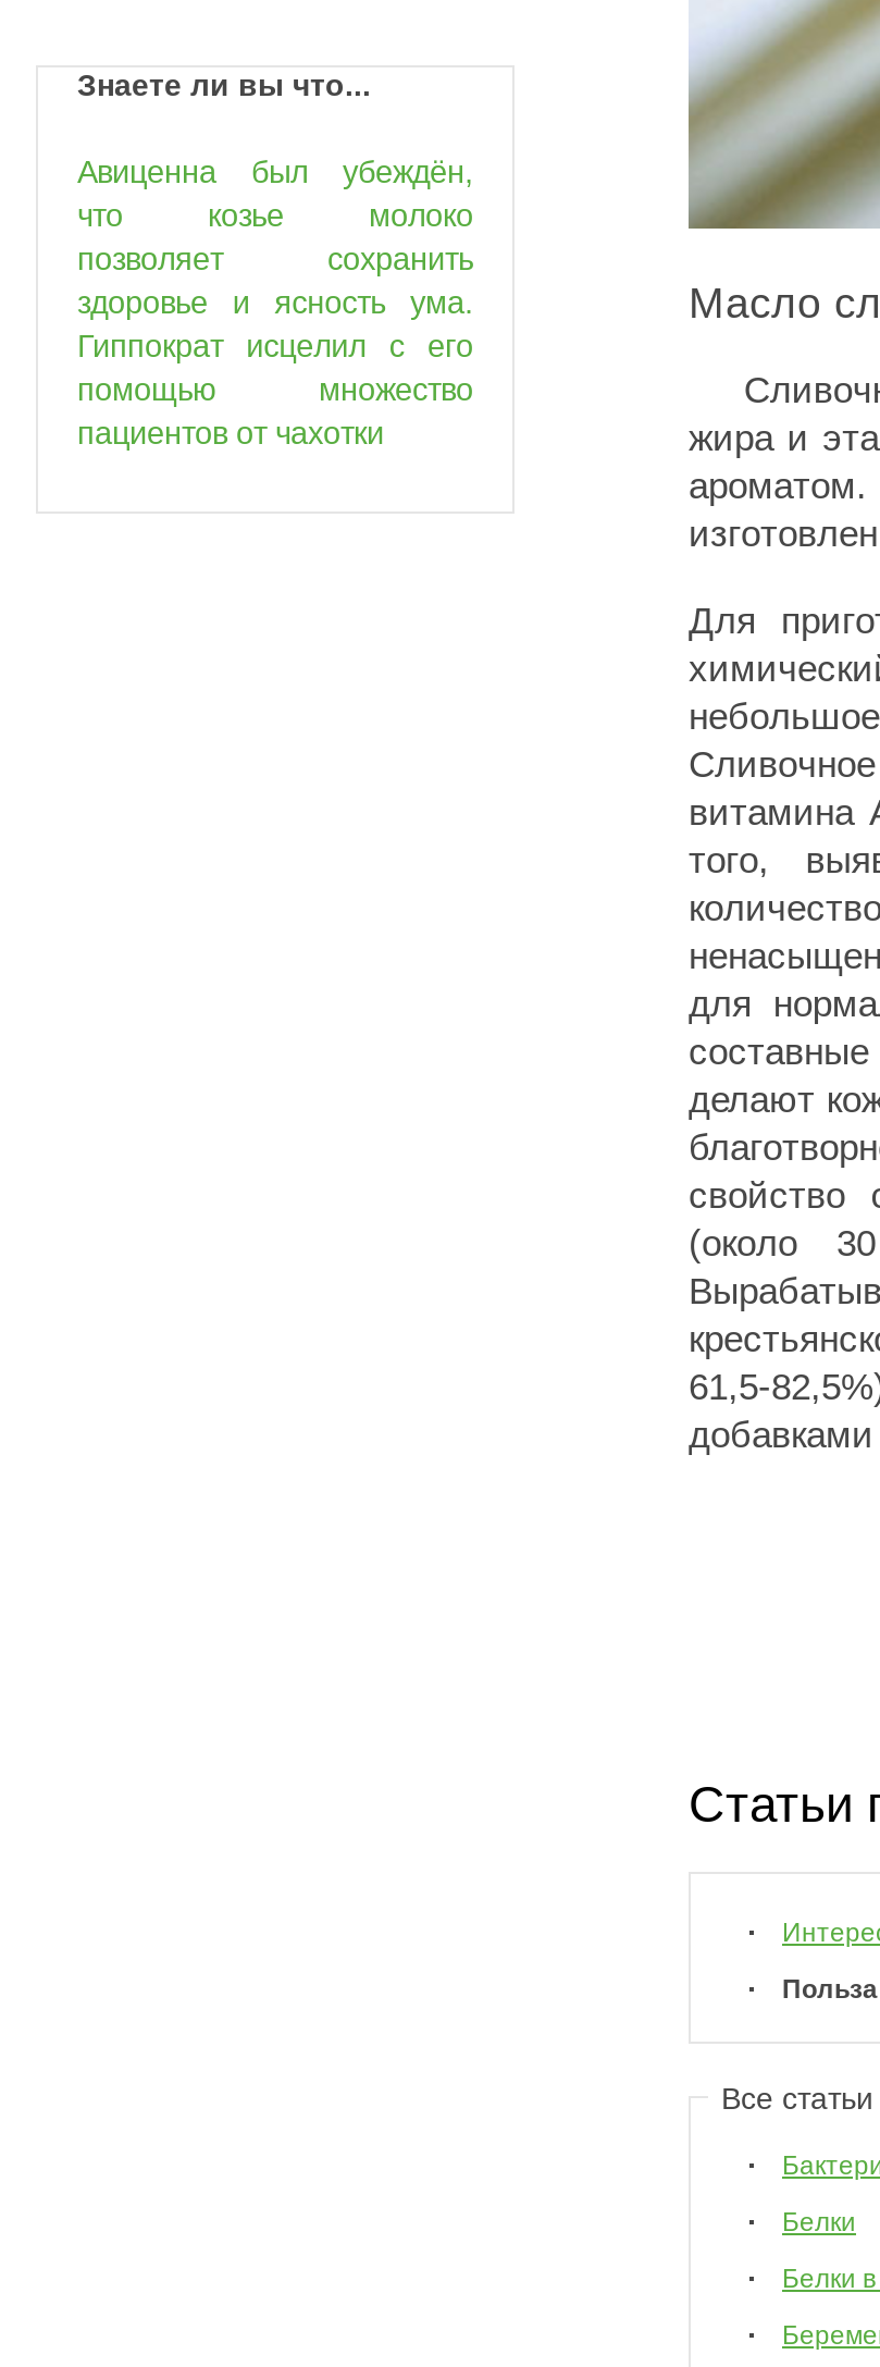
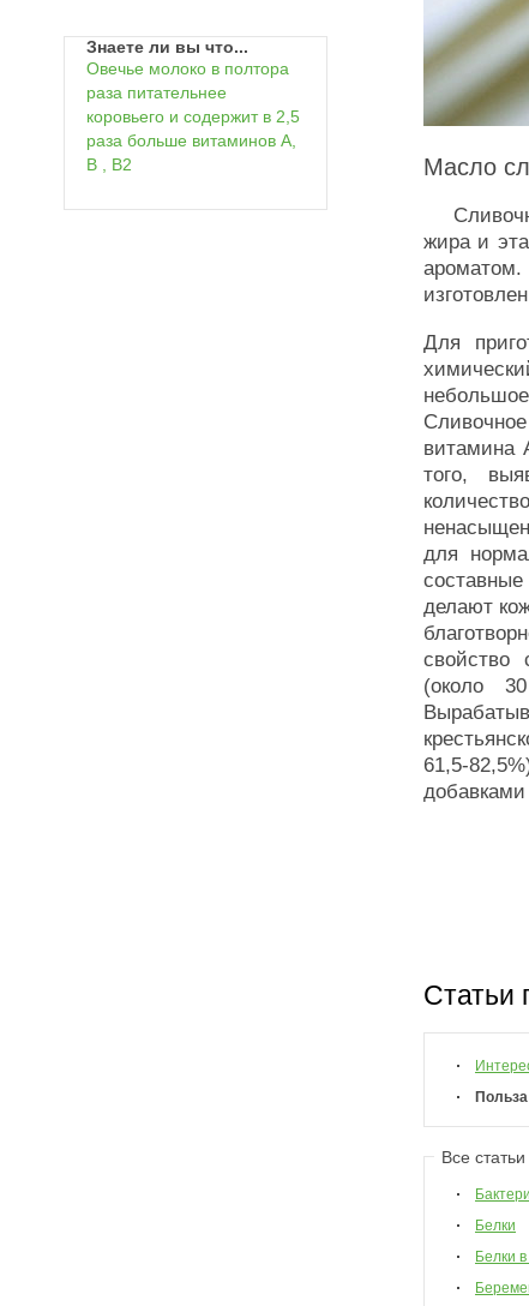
[77,154,473,450] Авиценна был убеждён, | что козье молоко | позволяет сохранить | здоровье и ясность ума. | Гиппократ исцелил с его | помощью множество | пациентов от чахотки -> [86,59,300,174] Овечье молоко в полтора | раза питательнее | коровьего и содержит в 2,5 | раза больше витаминов А, | В , В2

